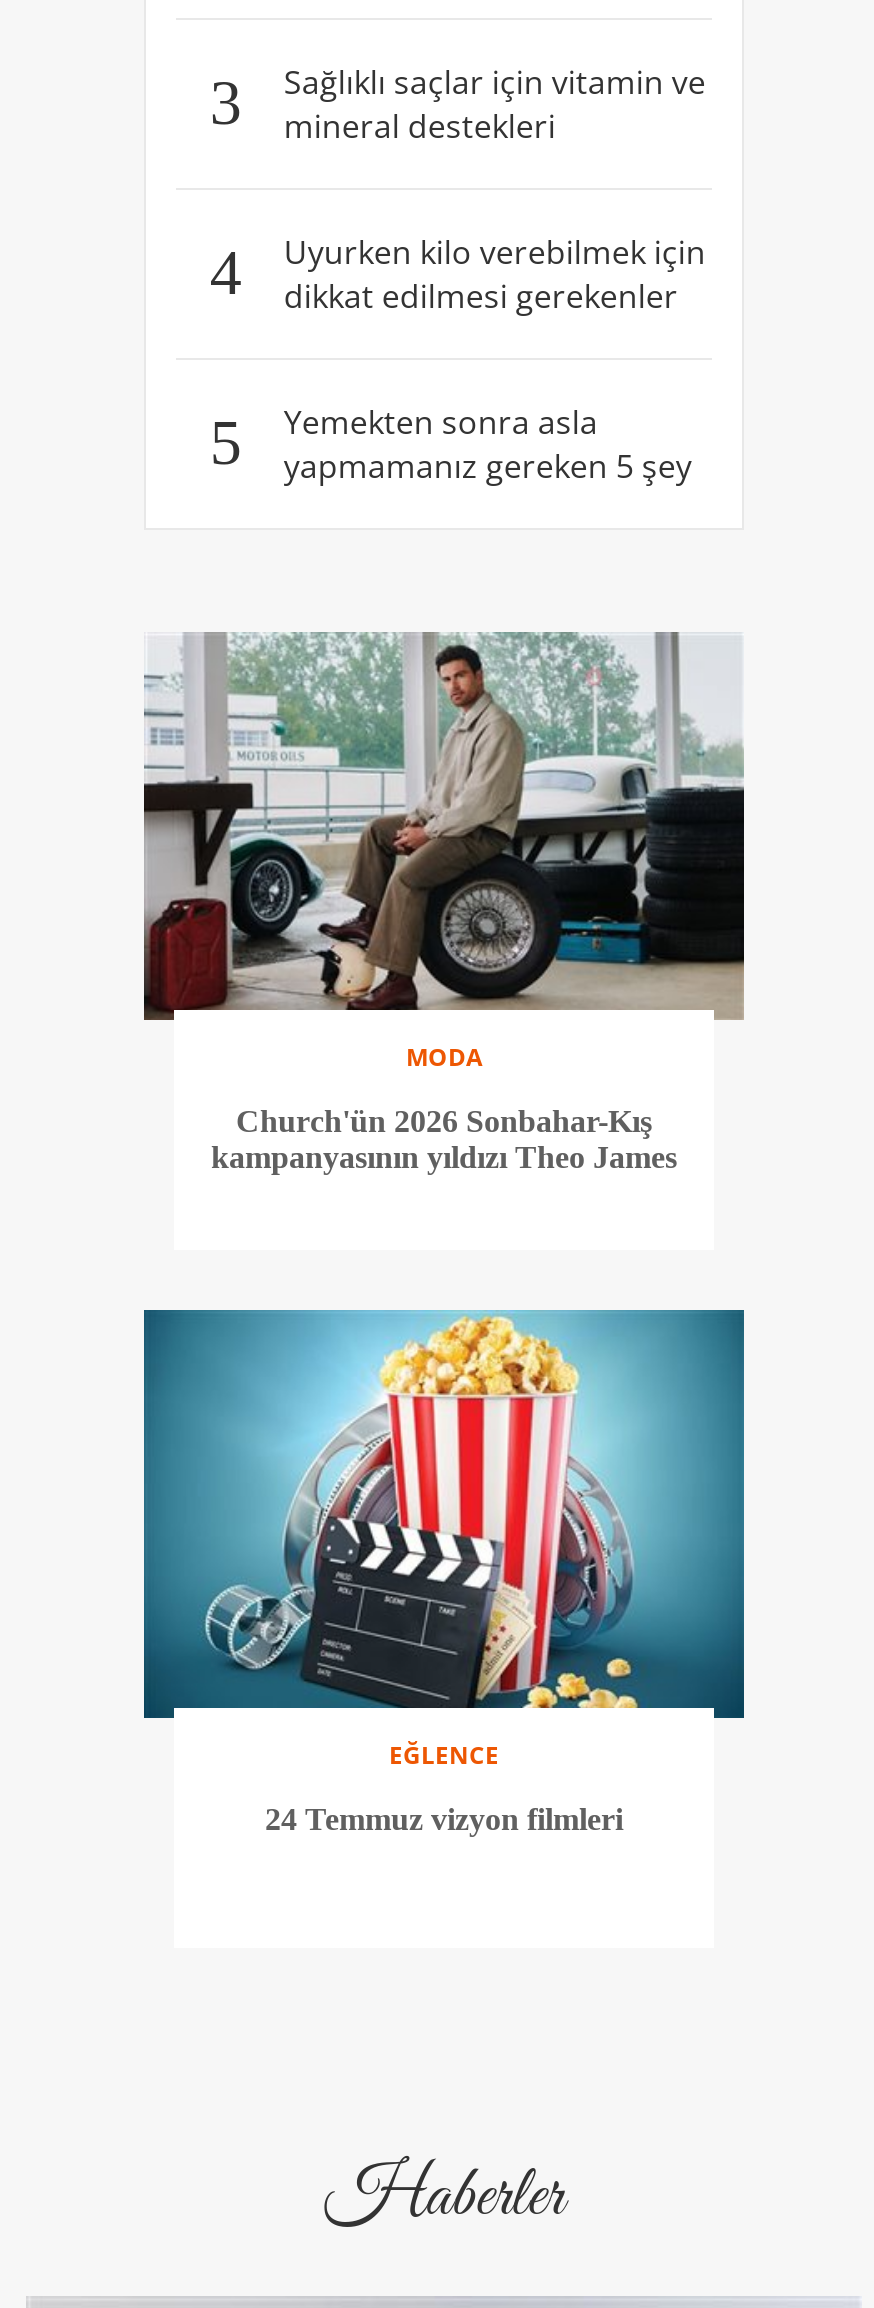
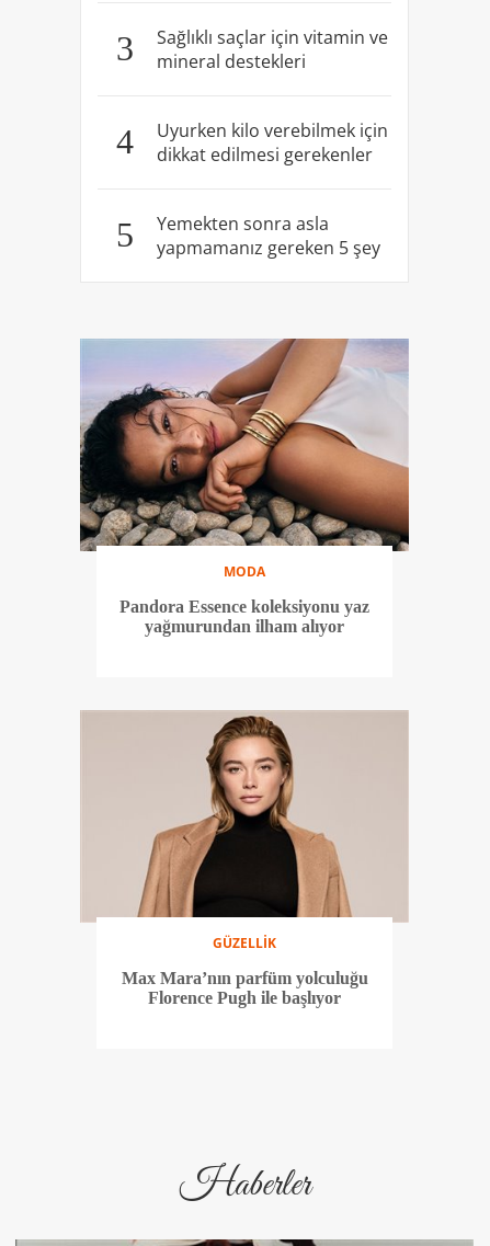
[144,632,746,1020] [image] -> [80,338,410,551] [image]
[211,1104,677,1174] Church'ün 2026 Sonbahar-Kış | kampanyasının yıldızı Theo James -> [119,597,369,635] Pandora Essence koleksiyonu yaz | yağmurundan ilham alıyor
[142,1308,746,1772] [image] | EĞLENCE -> [80,710,409,952] [image] | GÜZELLİK
[265,1802,623,1836] 24 Temmuz vizyon filmleri -> [121,969,368,1007] Max Mara’nın parfüm yolculuğu | Florence Pugh ile başlıyor

